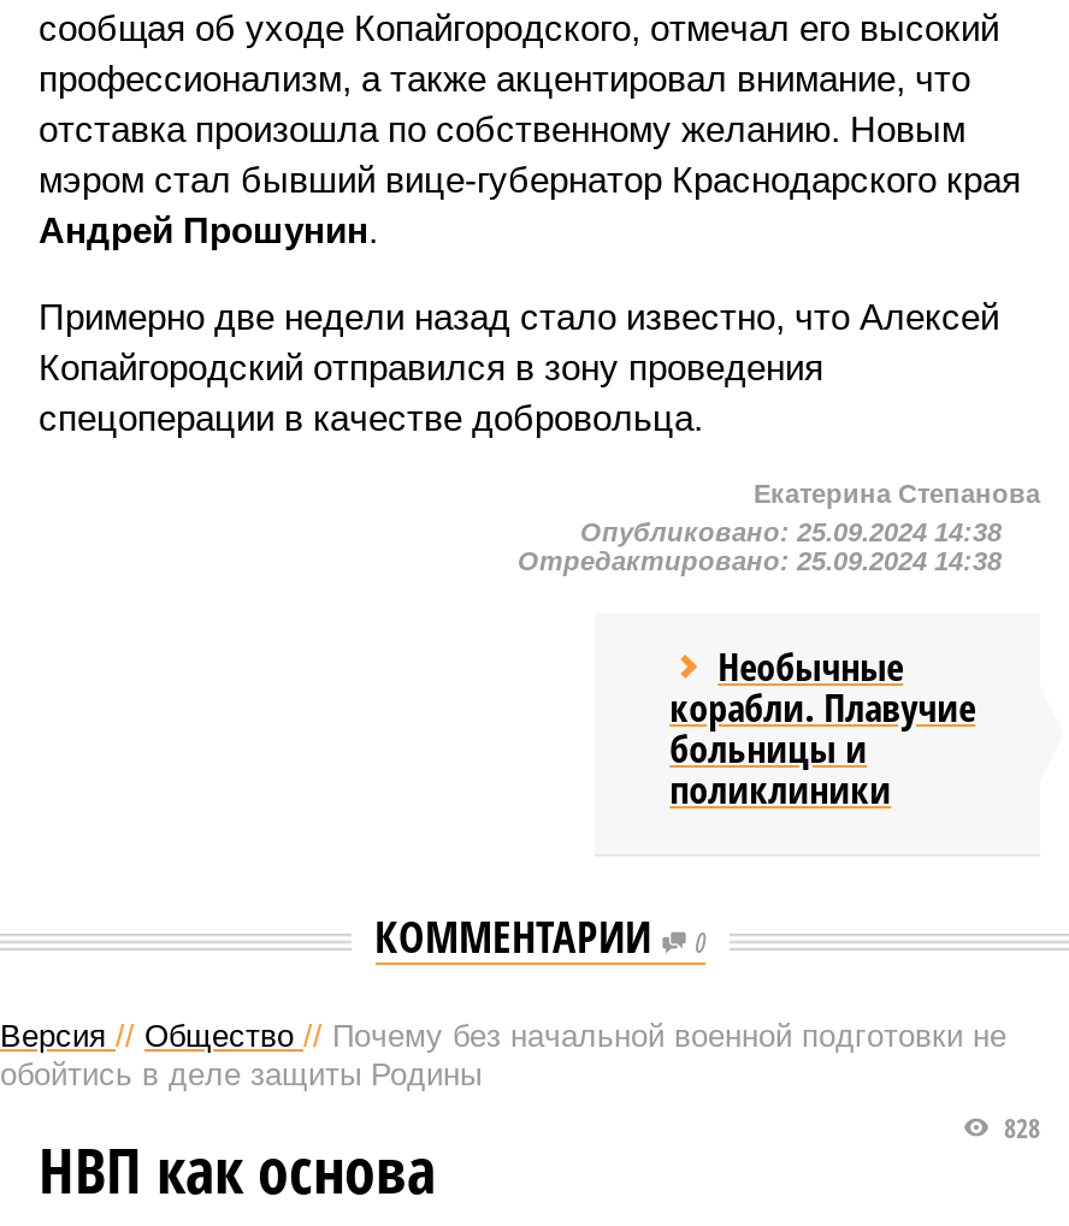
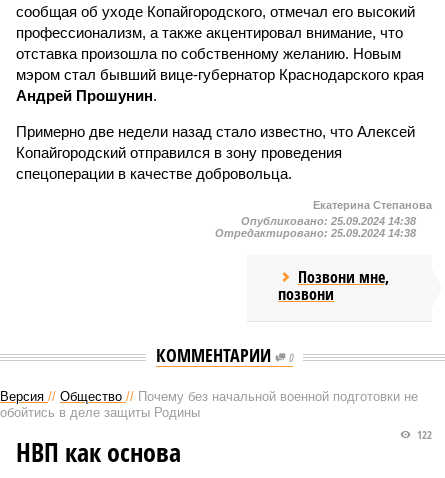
[670,640,975,816] Необычные | корабли. Плавучие | больницы и | поликлиники -> [278,266,389,305] Позвони мне, | позвони
[997,1109,1040,1145] 828 -> [414,427,432,442] 122

